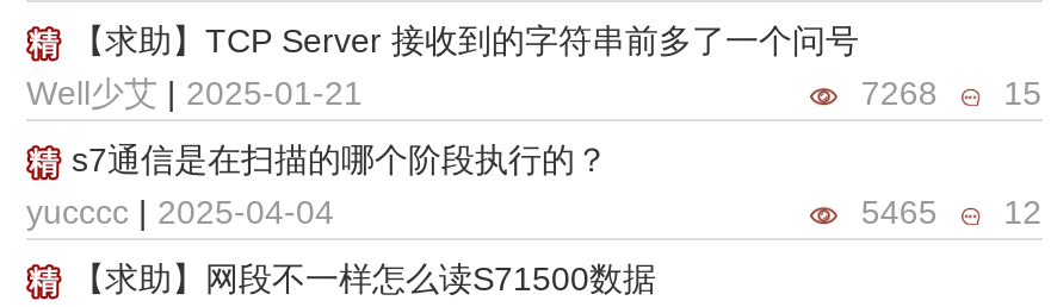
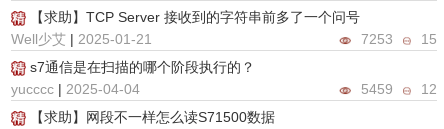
[861,74,1042,112] 7268 15 -> [361,31,437,47] 7253 15
[861,193,1042,231] 5465 12 -> [361,81,437,97] 5459 12

